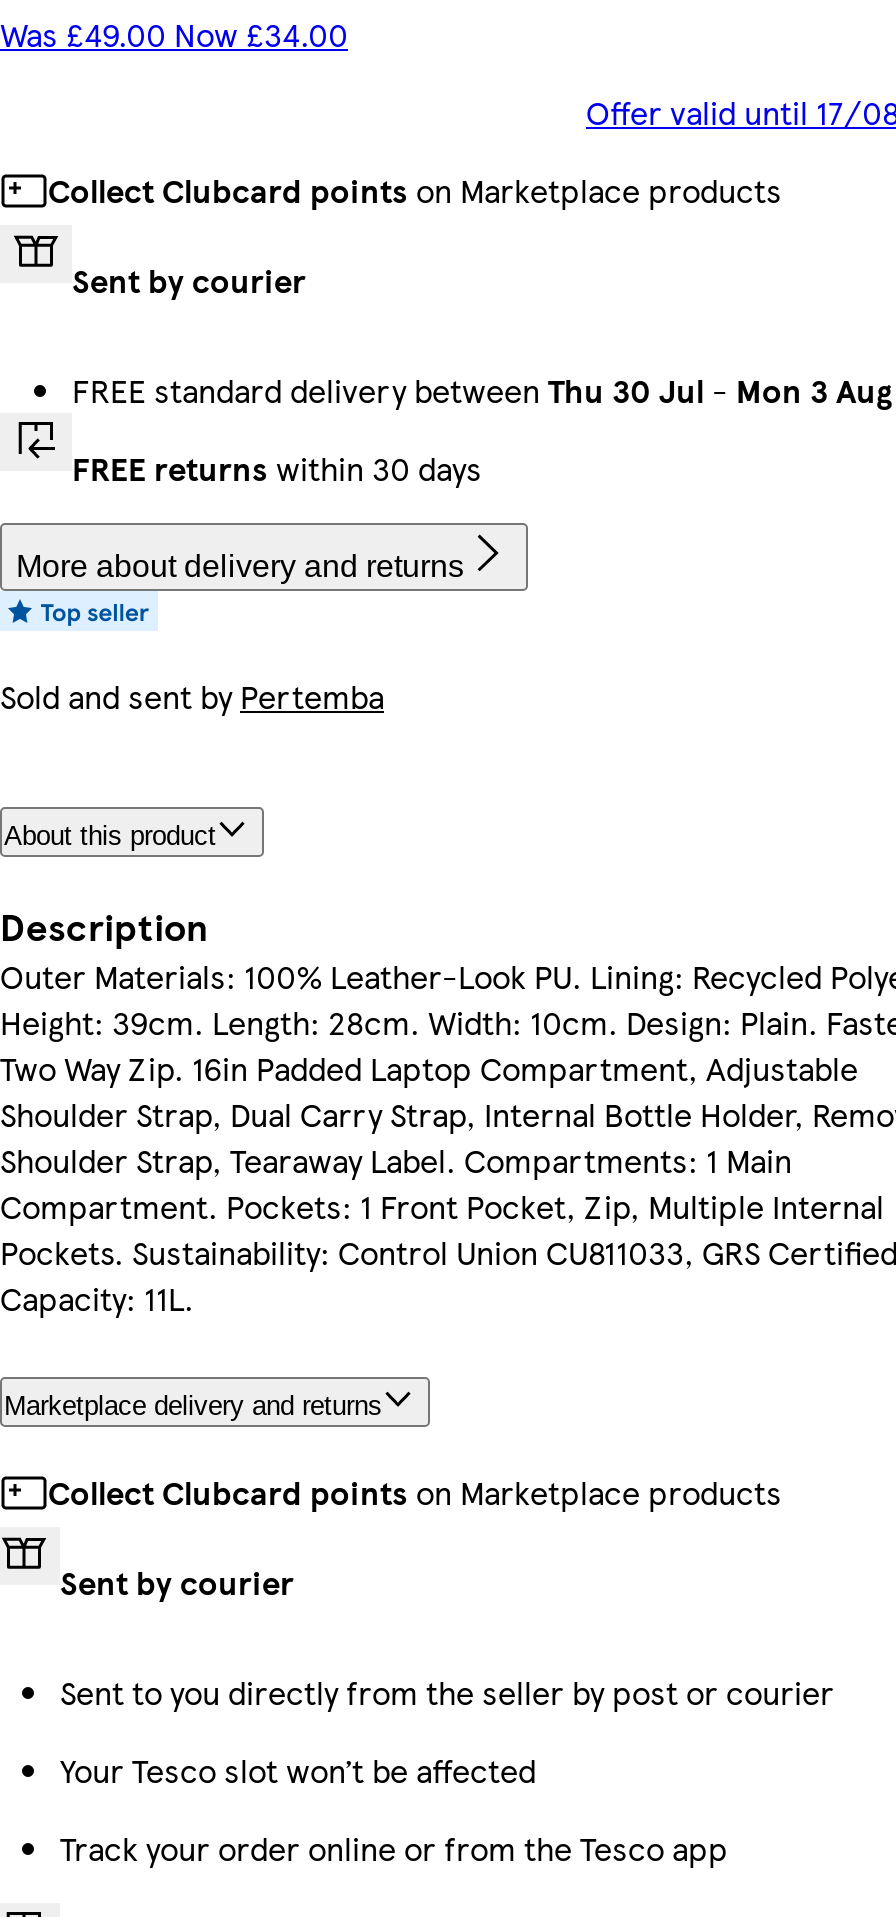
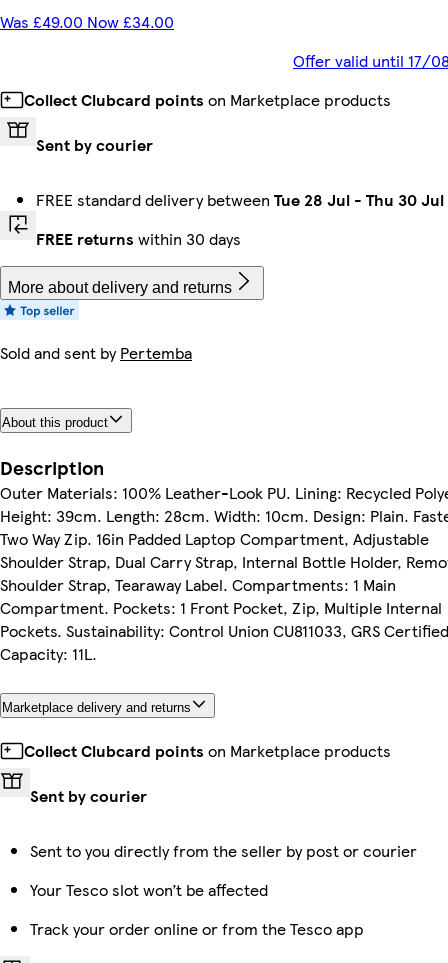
[72,367,892,413] FREE standard delivery between Thu 30 Jul - Mon 3 Aug -> [36,188,444,211] FREE standard delivery between Tue 28 Jul - Thu 30 Jul

